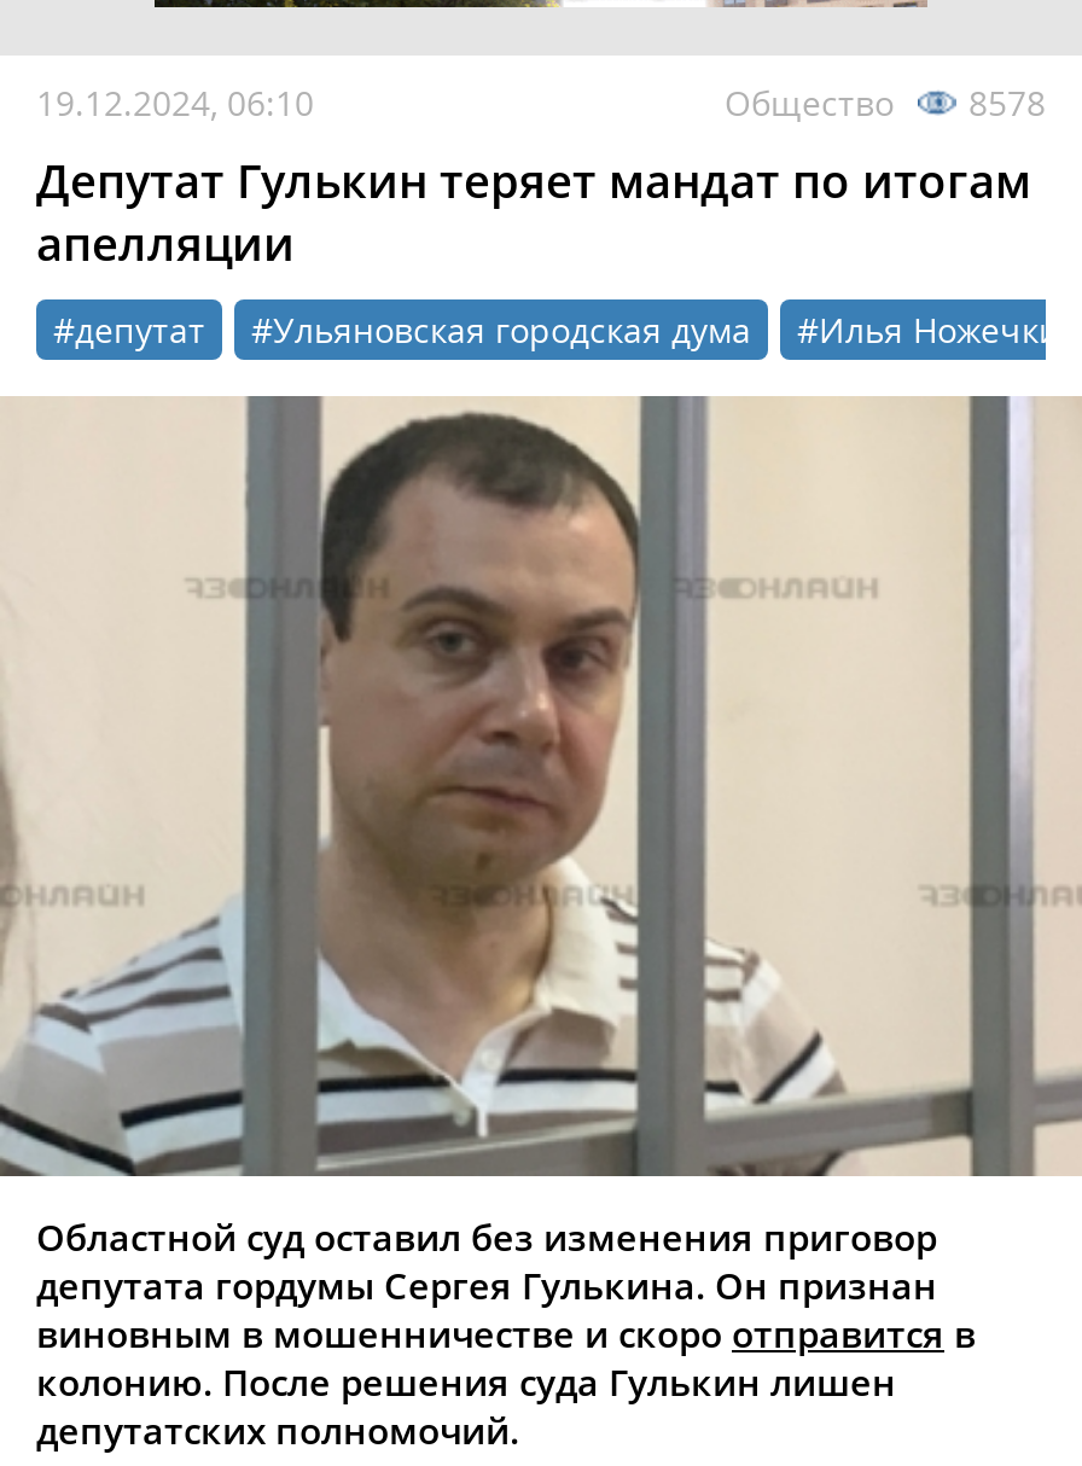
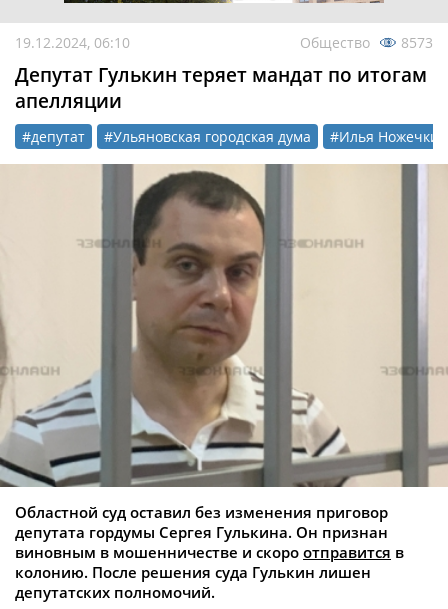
[725,80,1046,126] Общество 8578 -> [300,33,433,52] Общество 8573

